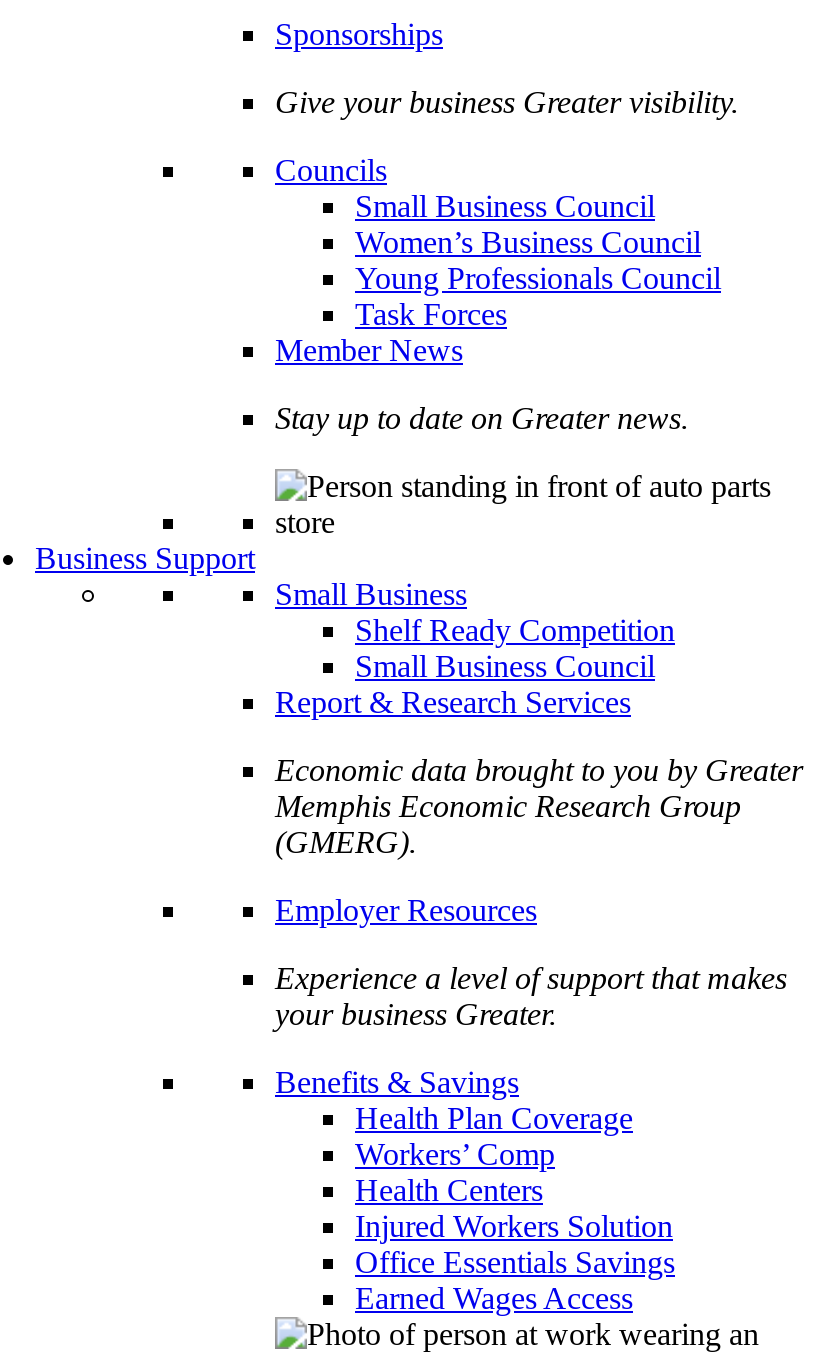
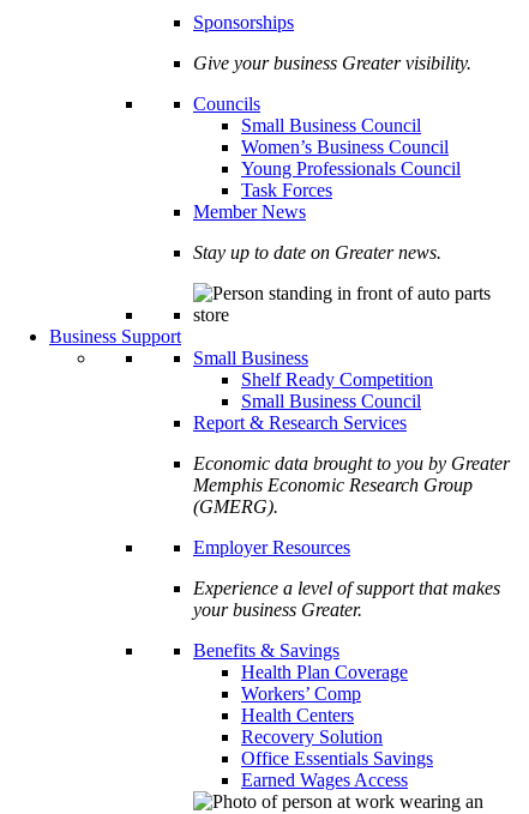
[355,1209,673,1243] Injured Workers Solution -> [241,726,383,747] Recovery Solution

